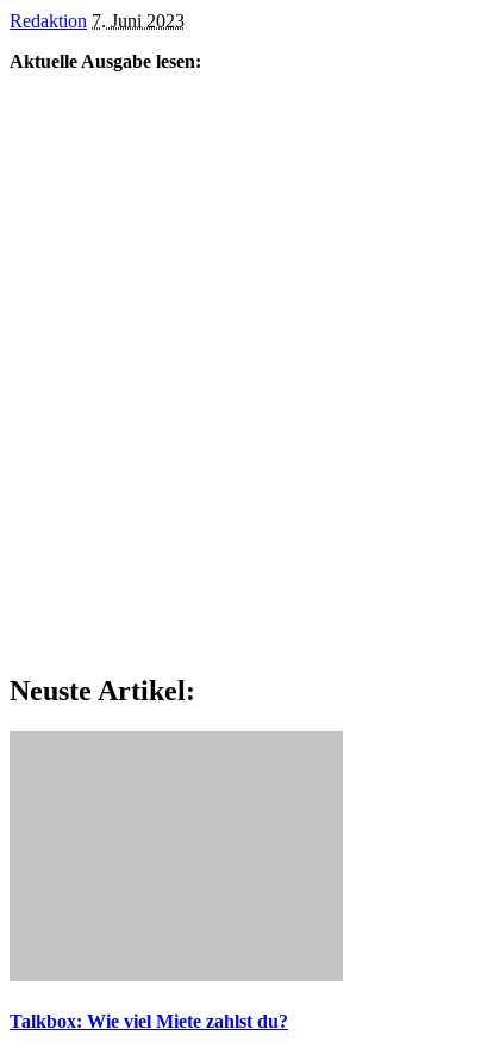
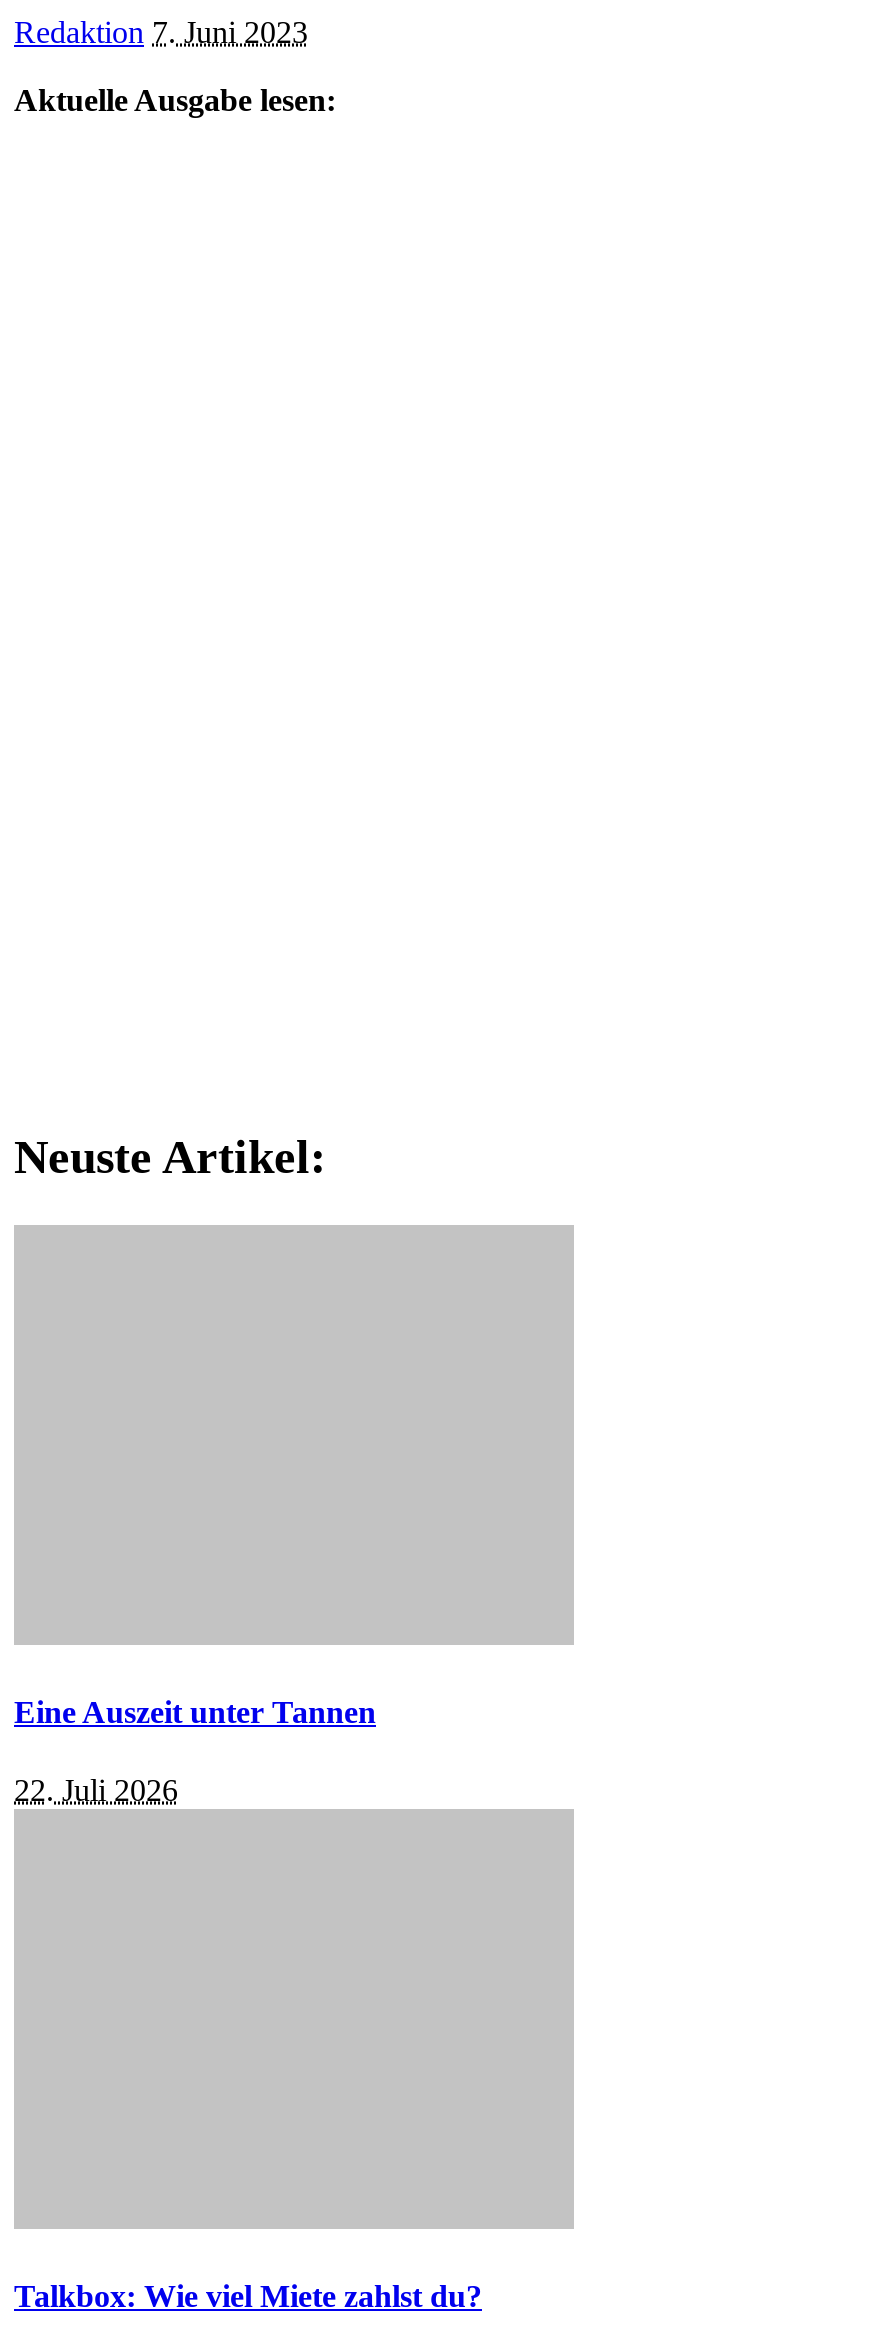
none -> [14,1695,376,1807] Eine Auszeit unter Tannen | 22. Juli 2026

